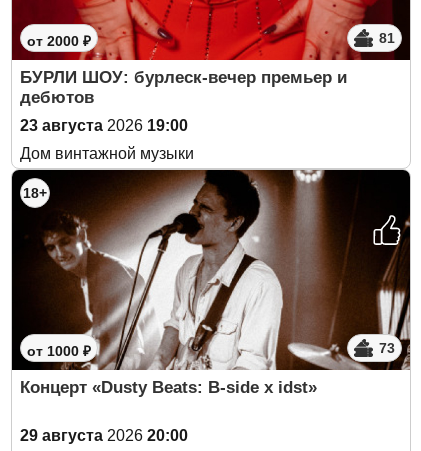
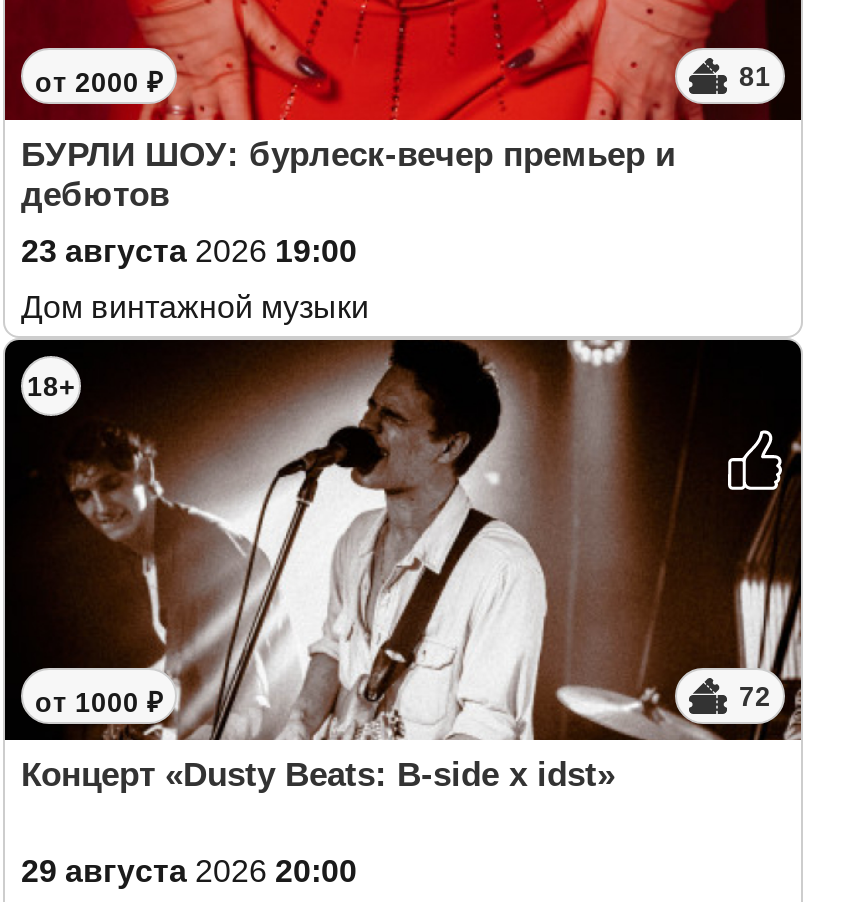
[379,341,395,356] 73 -> [739,682,771,712] 72

